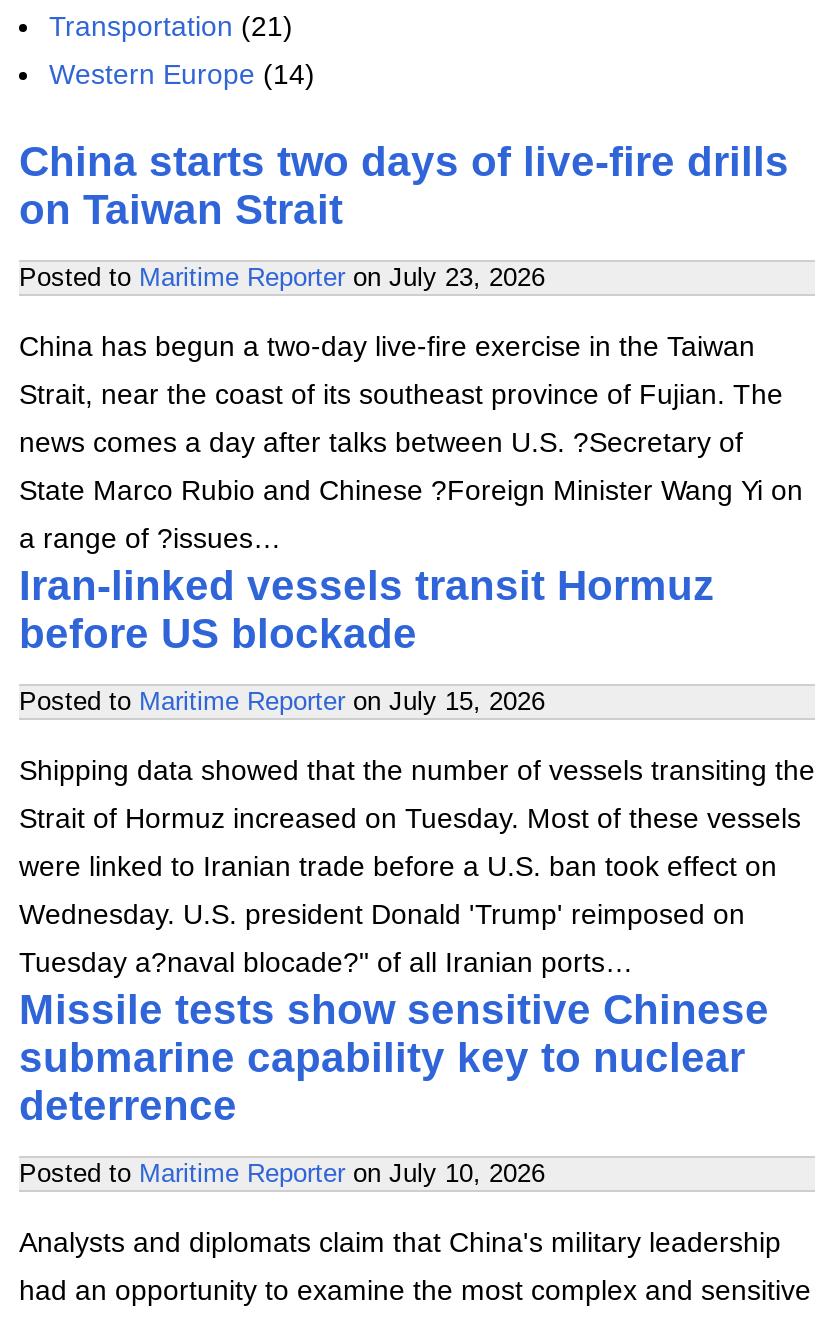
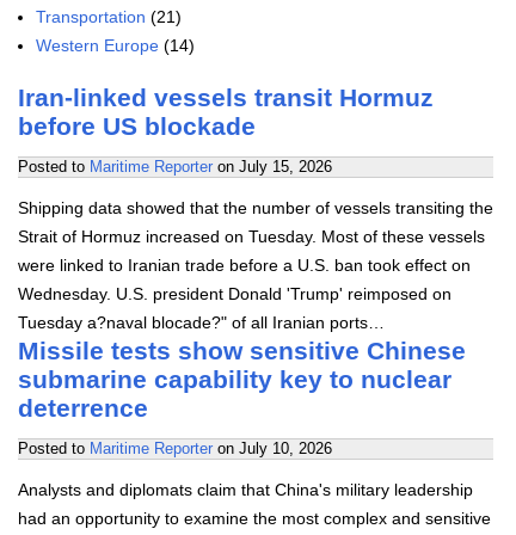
[19,138,803,554] China starts two days of live-fire drills | on Taiwan Strait | Posted to Maritime Reporter on July 23, 2026 | China has begun a two-day live-fire exercise in the Taiwan | Strait, near the coast of its southeast province of Fujian. The | news comes a day after talks between U.S. ?Secretary of | State Marco Rubio and Chinese ?Foreign Minister Wang Yi on | a range of ?issues… -> none

